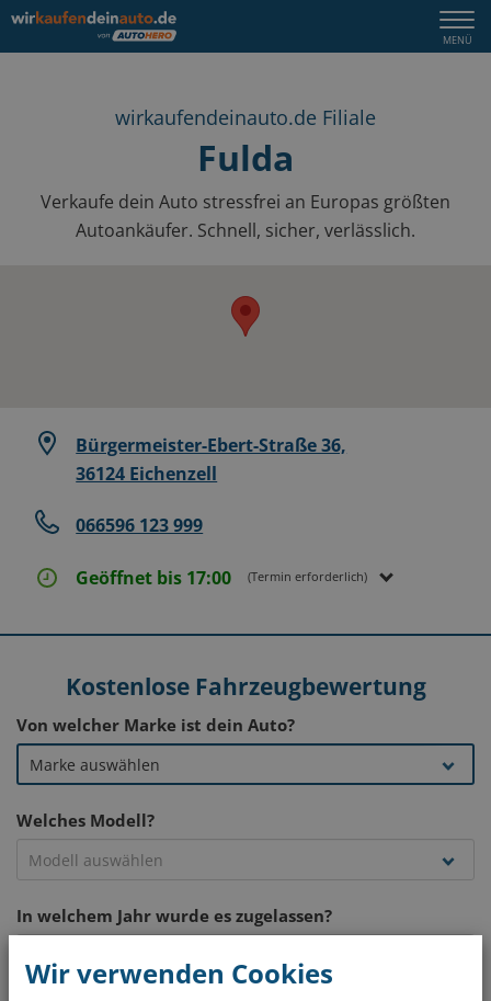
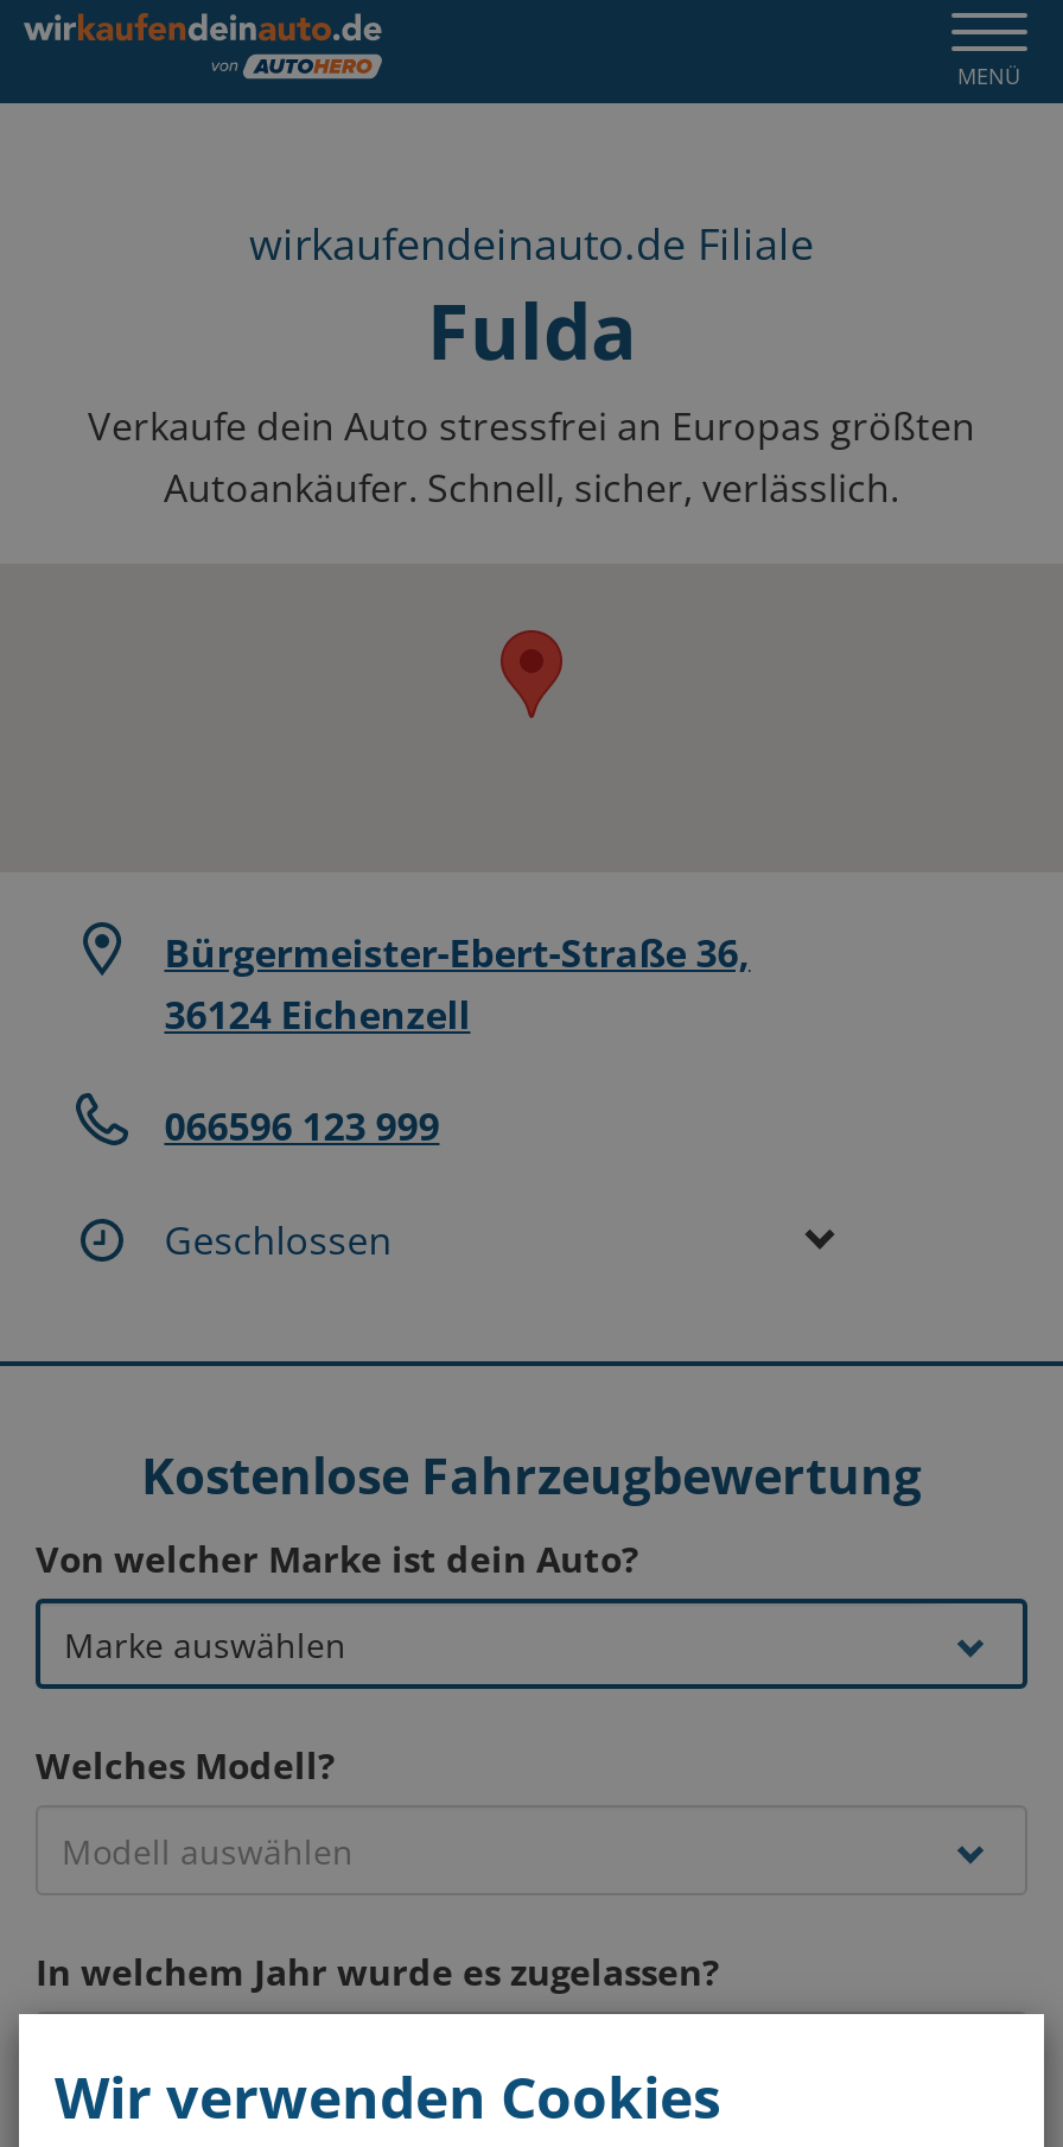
[76,566,367,590] Geöffnet bis 17:00 | (Termin erforderlich) -> [164,1214,392,1266] Geschlossen

